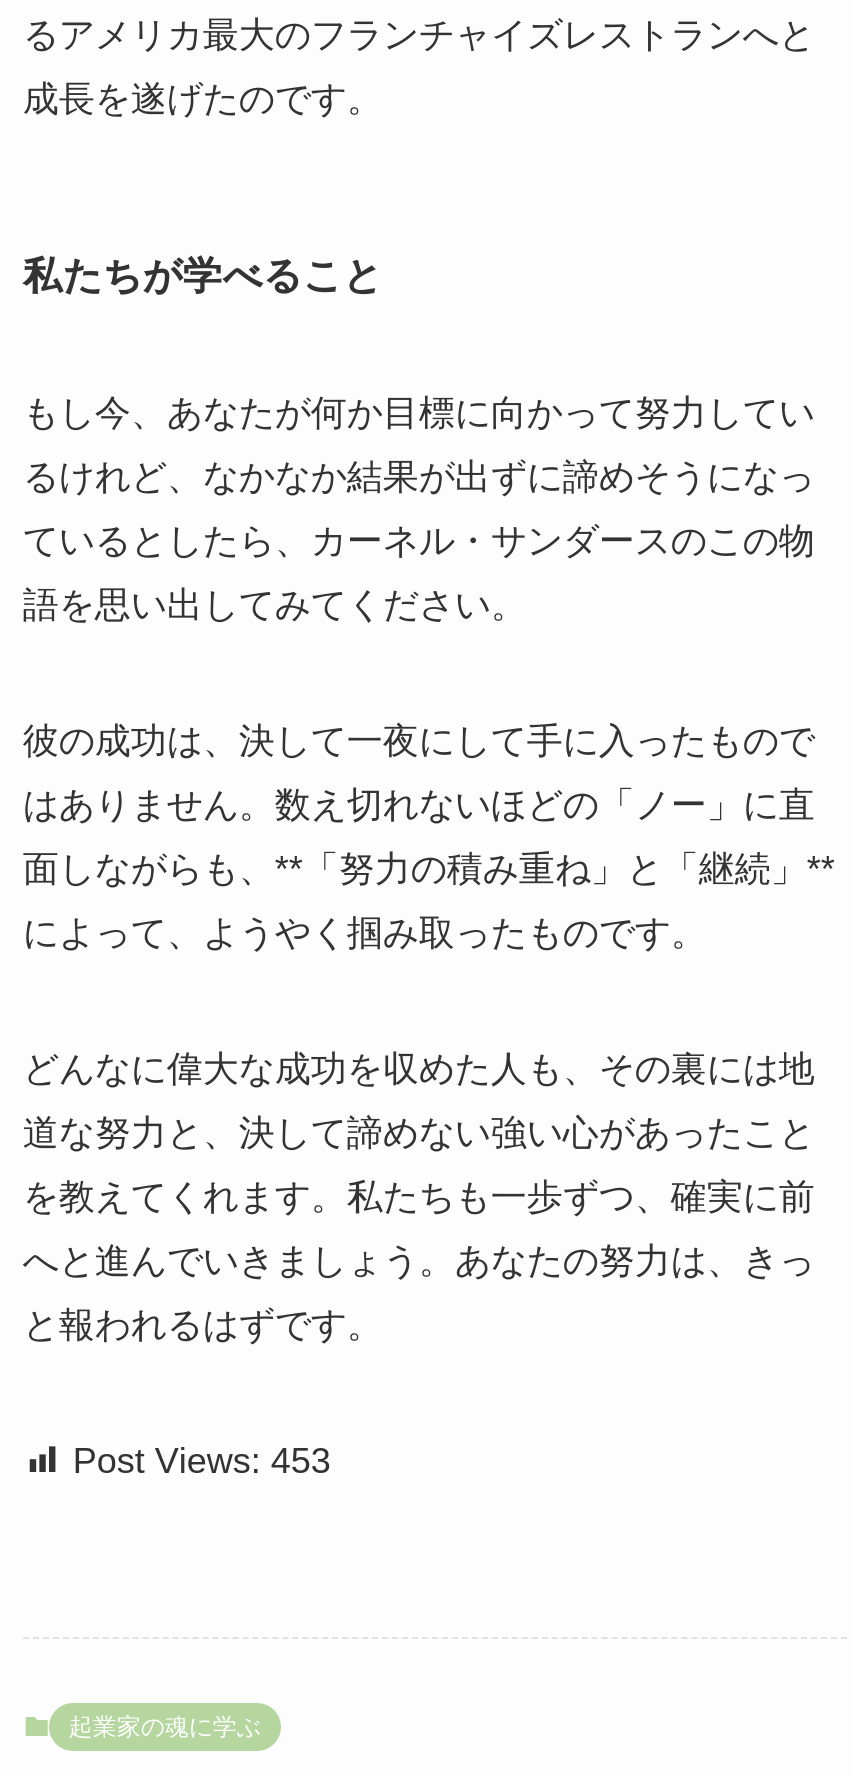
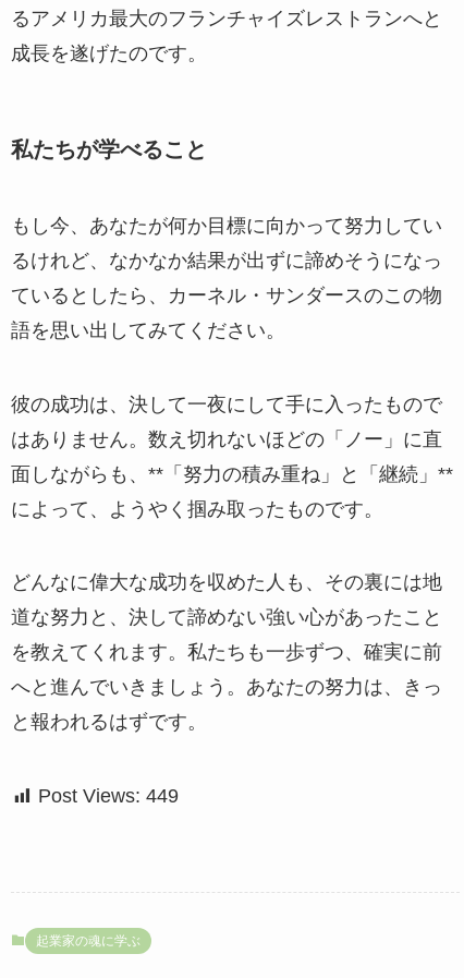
[73,1440,331,1480] Post Views: 453 -> [38,785,179,807] Post Views: 449

